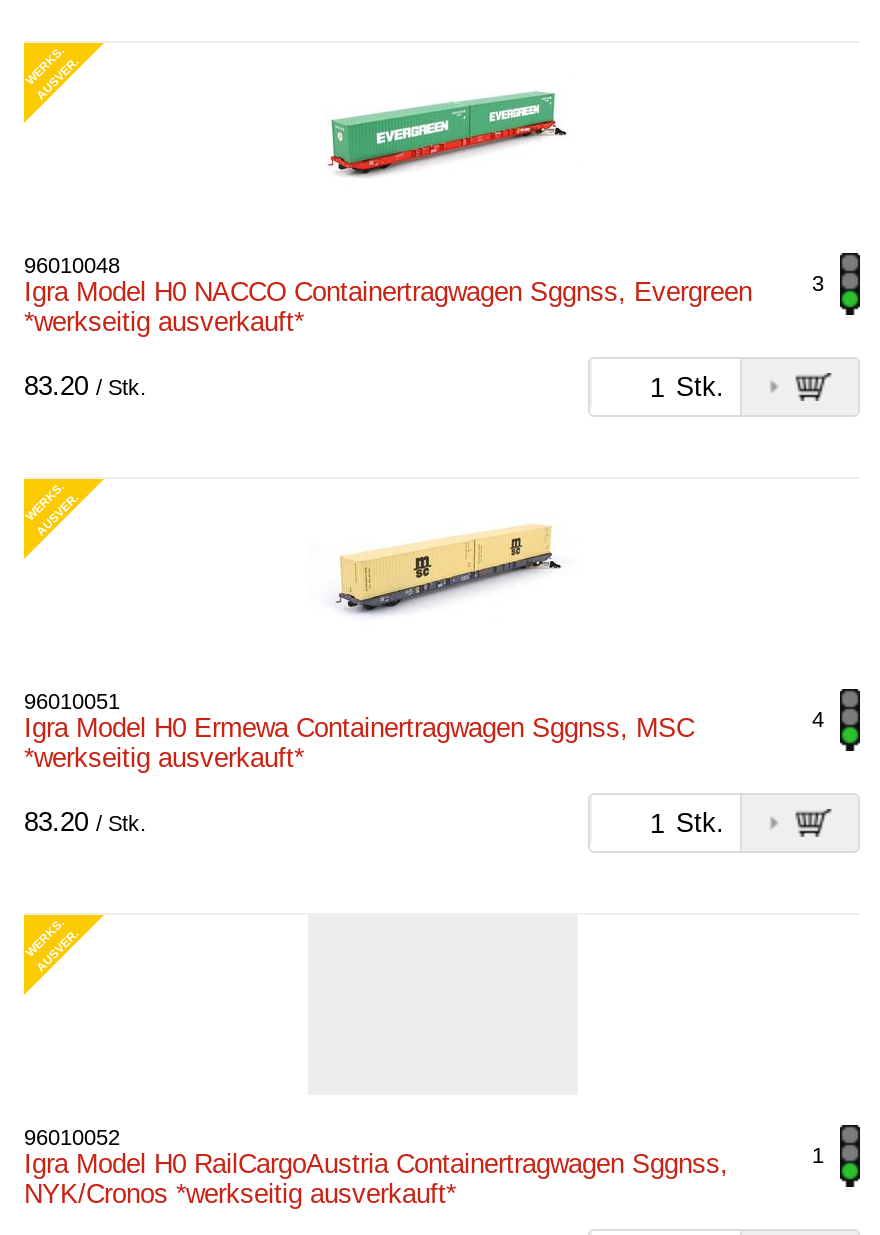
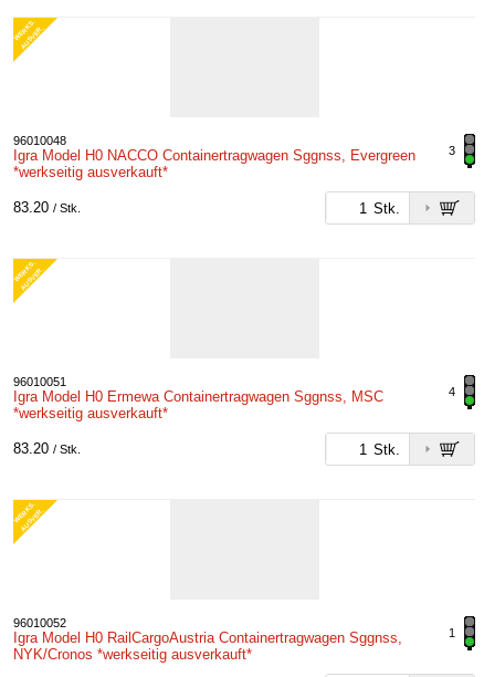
[328,91,566,177] [image] -> none
[336,525,562,615] [image] -> none

